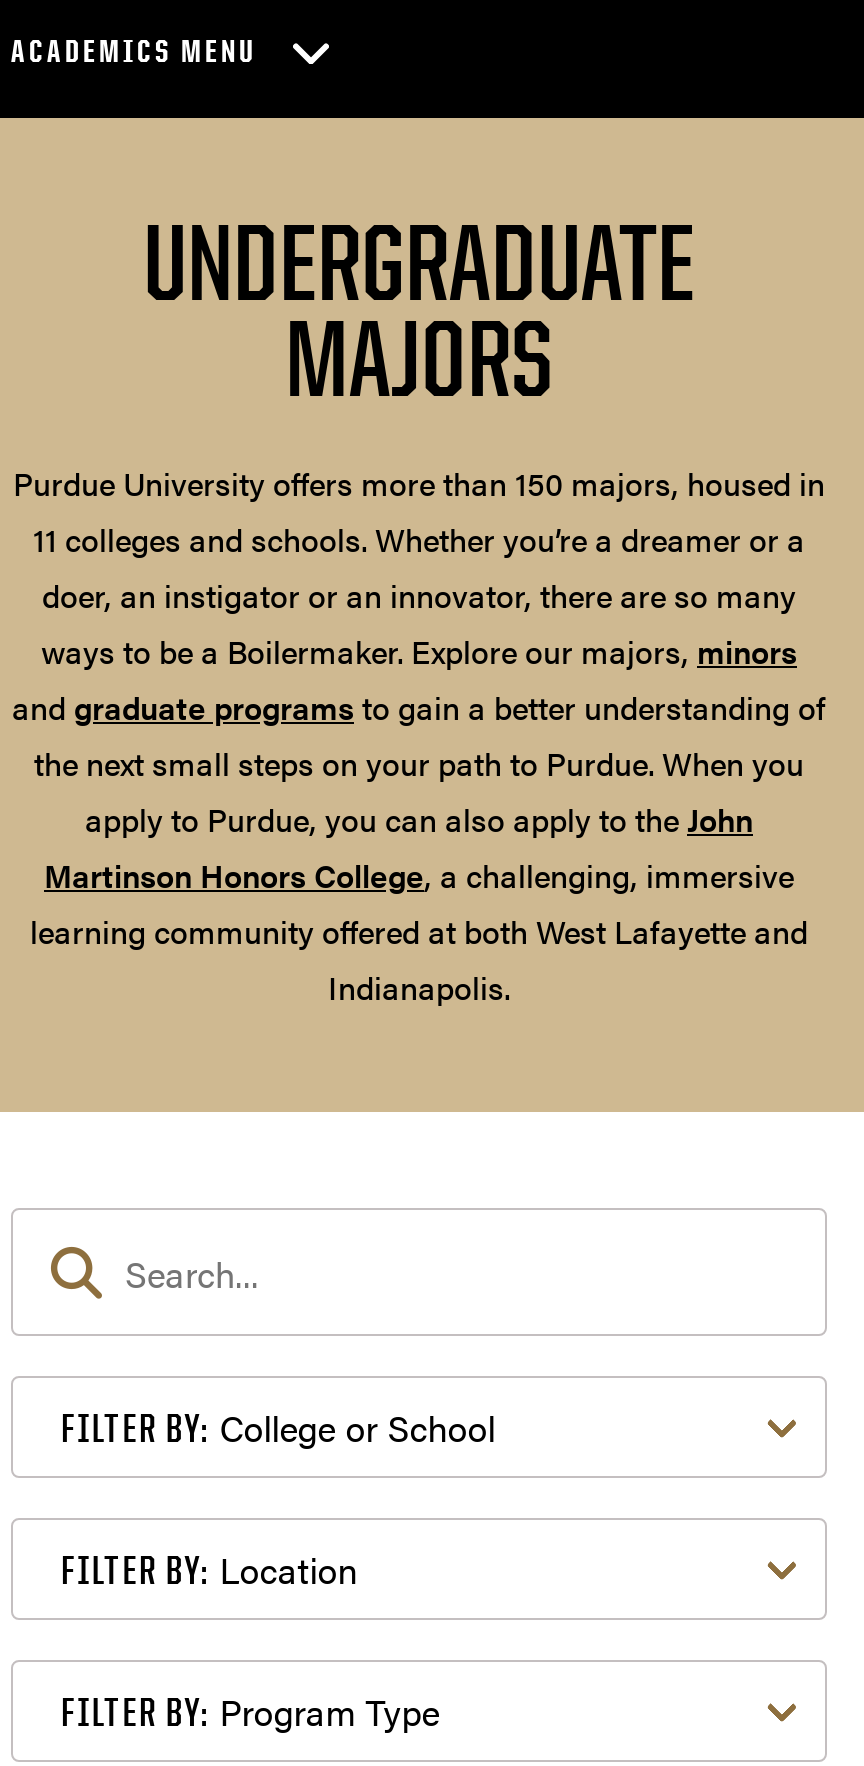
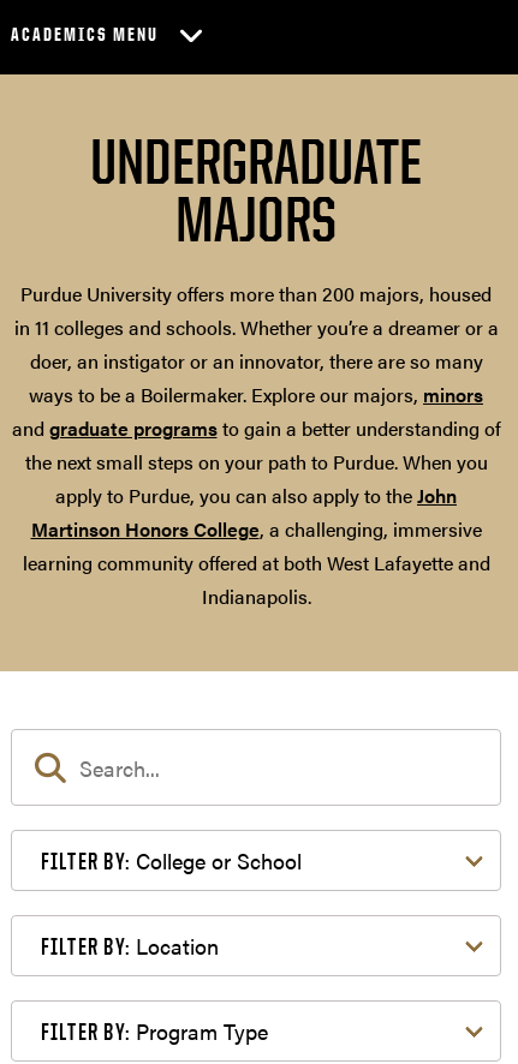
[13,460,825,562] Purdue University offers more than 150 majors, housed in | 11 colleges and schools. Whether you’re a dreamer or a -> [14,280,498,341] Purdue University offers more than 200 majors, housed | in 11 colleges and schools. Whether you’re a dreamer or a

